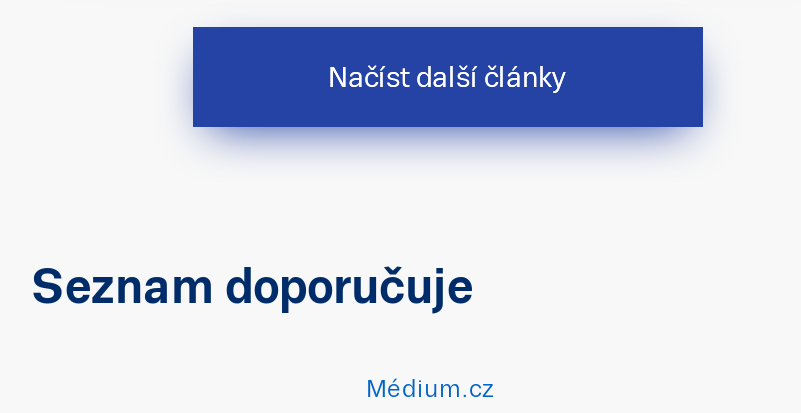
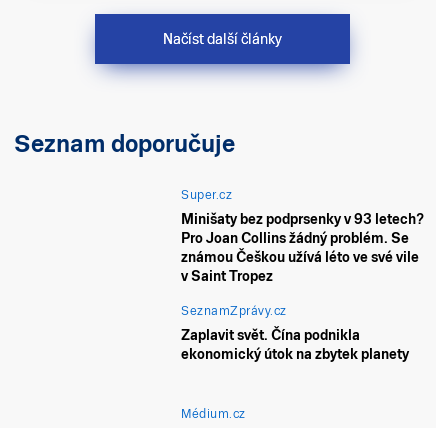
none -> [181,188,424,362] Super.cz | Minišaty bez podprsenky v 93 letech? | Pro Joan Collins žádný problém. Se | známou Češkou užívá léto ve své vile | v Saint Tropez | SeznamZprávy.cz | Zaplavit svět. Čína podnikla | ekonomický útok na zbytek planety

